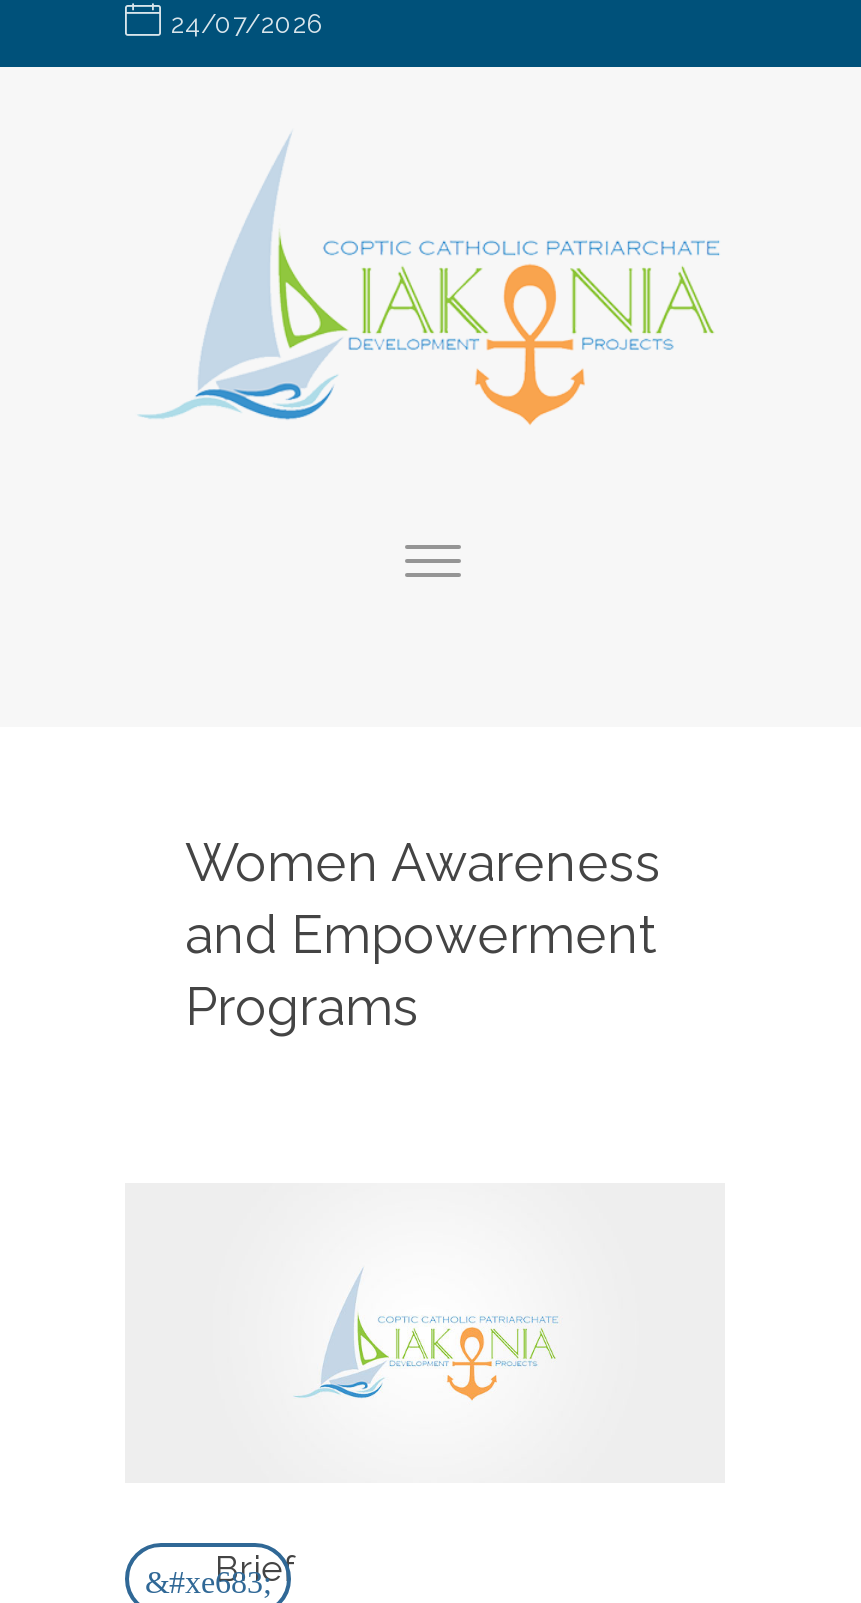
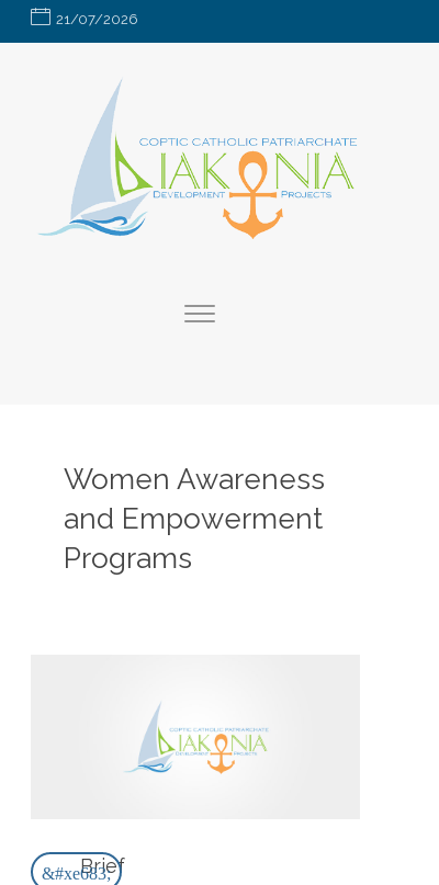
[171,9,325,39] 24/07/2026 -> [56,11,138,27] 21/07/2026

